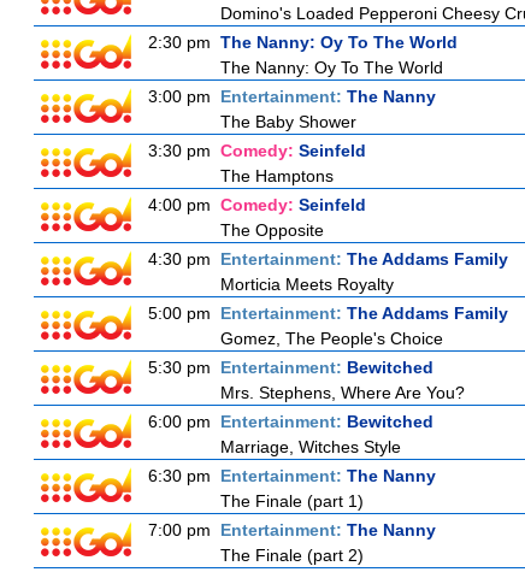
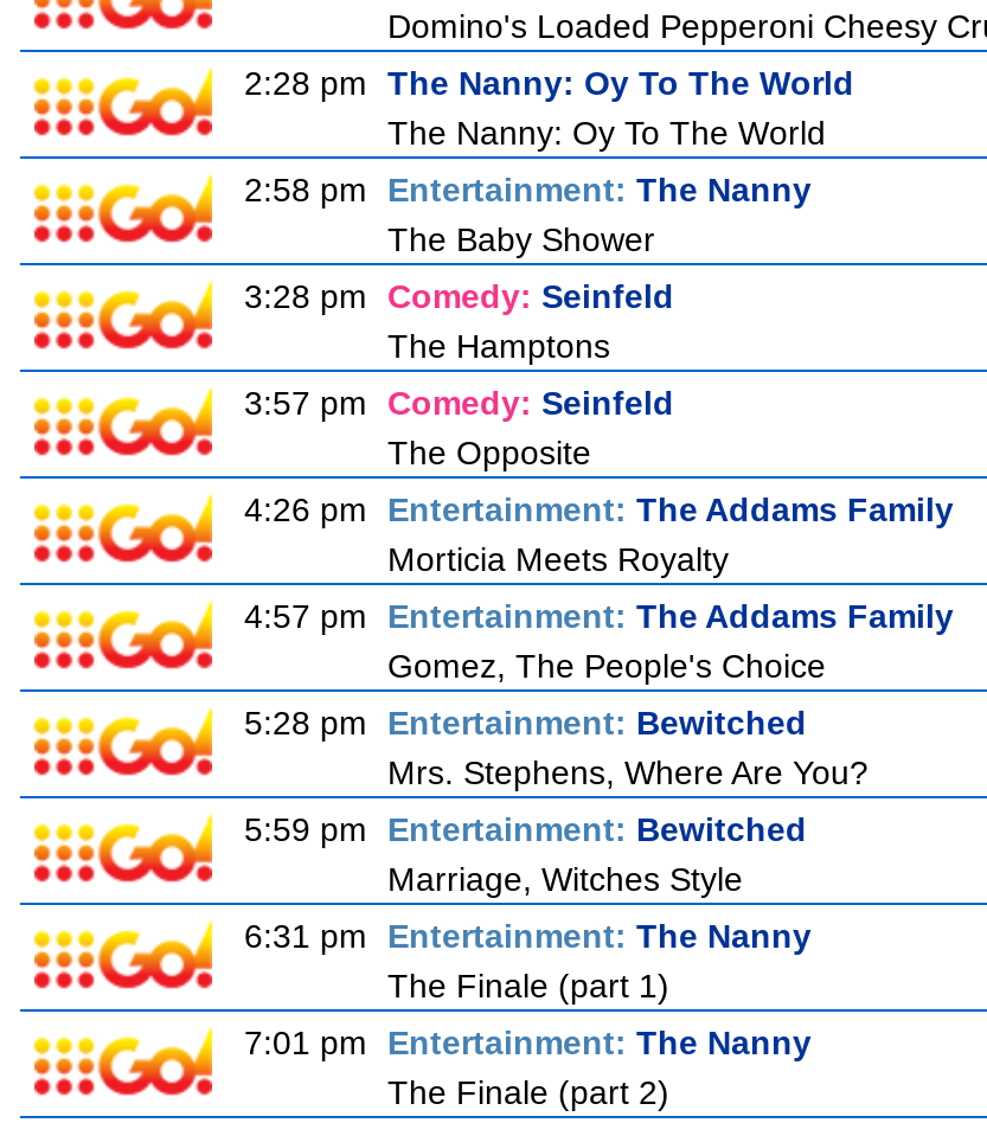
[148,33,458,52] 2:30 pm The Nanny: Oy To The World -> [244,64,854,102] 2:28 pm The Nanny: Oy To The World
[148,87,436,106] 3:00 pm Entertainment: The Nanny -> [244,171,812,208] 2:58 pm Entertainment: The Nanny
[148,141,366,160] 3:30 pm Comedy: Seinfeld -> [244,277,674,315] 3:28 pm Comedy: Seinfeld
[148,195,366,214] 4:00 pm Comedy: Seinfeld -> [244,384,674,422] 3:57 pm Comedy: Seinfeld
[148,249,508,269] 4:30 pm Entertainment: The Addams Family -> [244,490,954,528] 4:26 pm Entertainment: The Addams Family
[148,303,508,323] 5:00 pm Entertainment: The Addams Family -> [244,597,954,635] 4:57 pm Entertainment: The Addams Family
[148,358,433,377] 5:30 pm Entertainment: Bewitched -> [244,704,807,742] 5:28 pm Entertainment: Bewitched
[148,412,433,431] 6:00 pm Entertainment: Bewitched -> [244,810,807,848] 5:59 pm Entertainment: Bewitched
[148,466,436,485] 6:30 pm Entertainment: The Nanny -> [244,917,812,955] 6:31 pm Entertainment: The Nanny
[148,520,436,539] 7:00 pm Entertainment: The Nanny -> [244,1023,812,1061] 7:01 pm Entertainment: The Nanny

